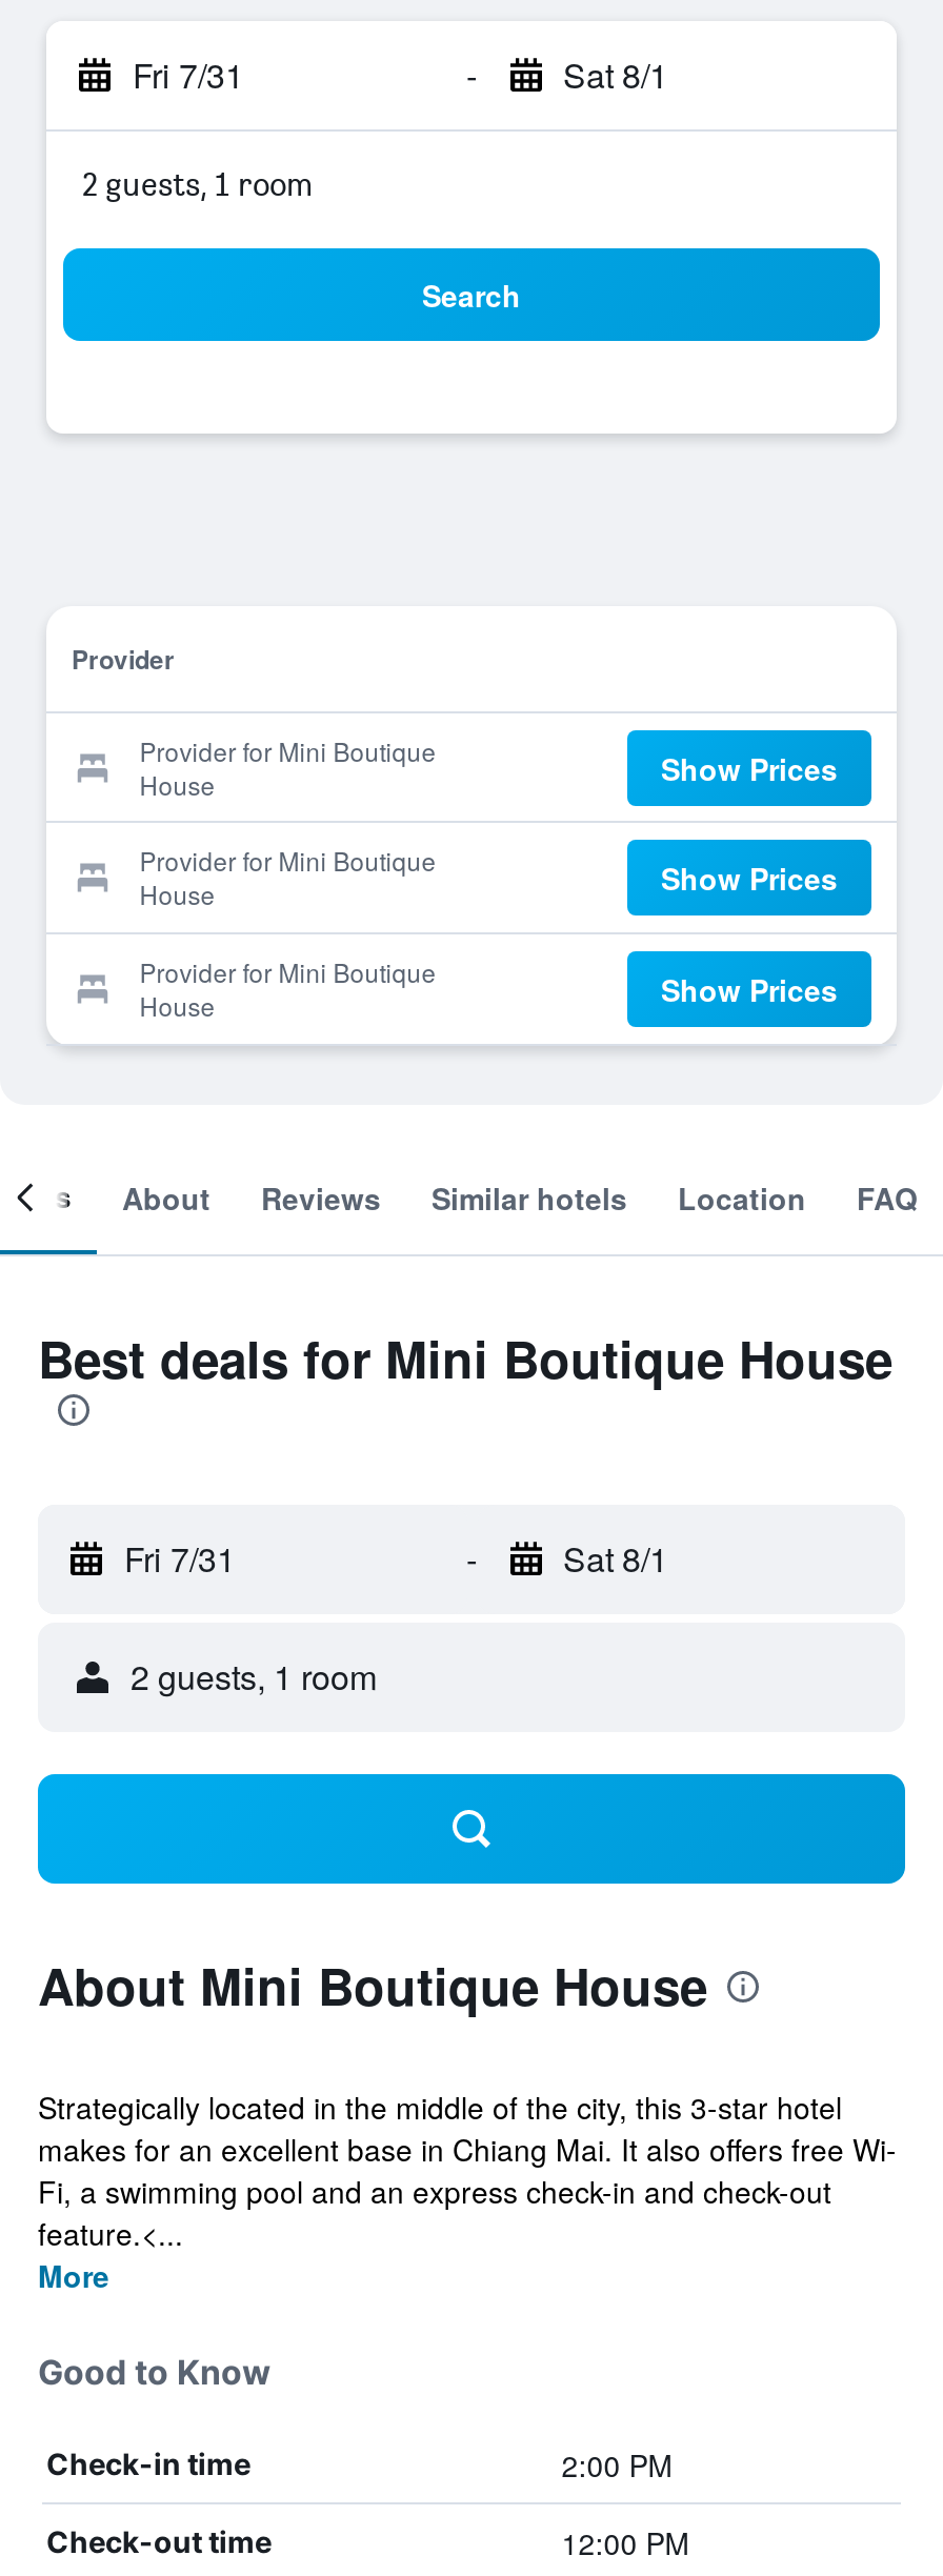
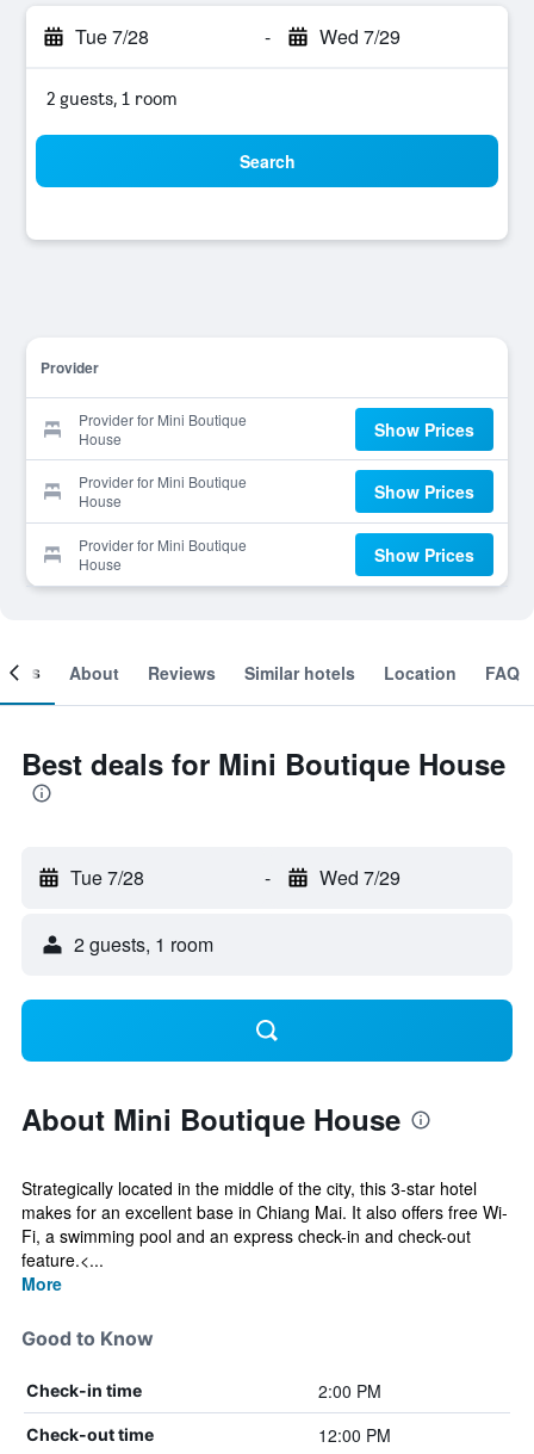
[133,51,244,99] Fri 7/31 -> [75,23,149,50] Tue 7/28
[563,51,668,99] Sat 8/1 -> [319,23,400,50] Wed 7/29
[124,1534,236,1583] Fri 7/31 -> [70,864,144,891] Tue 7/28
[563,1534,668,1583] Sat 8/1 -> [319,864,400,891] Wed 7/29

